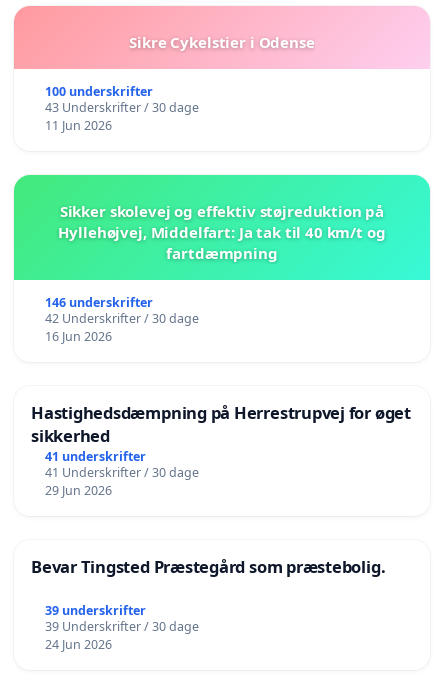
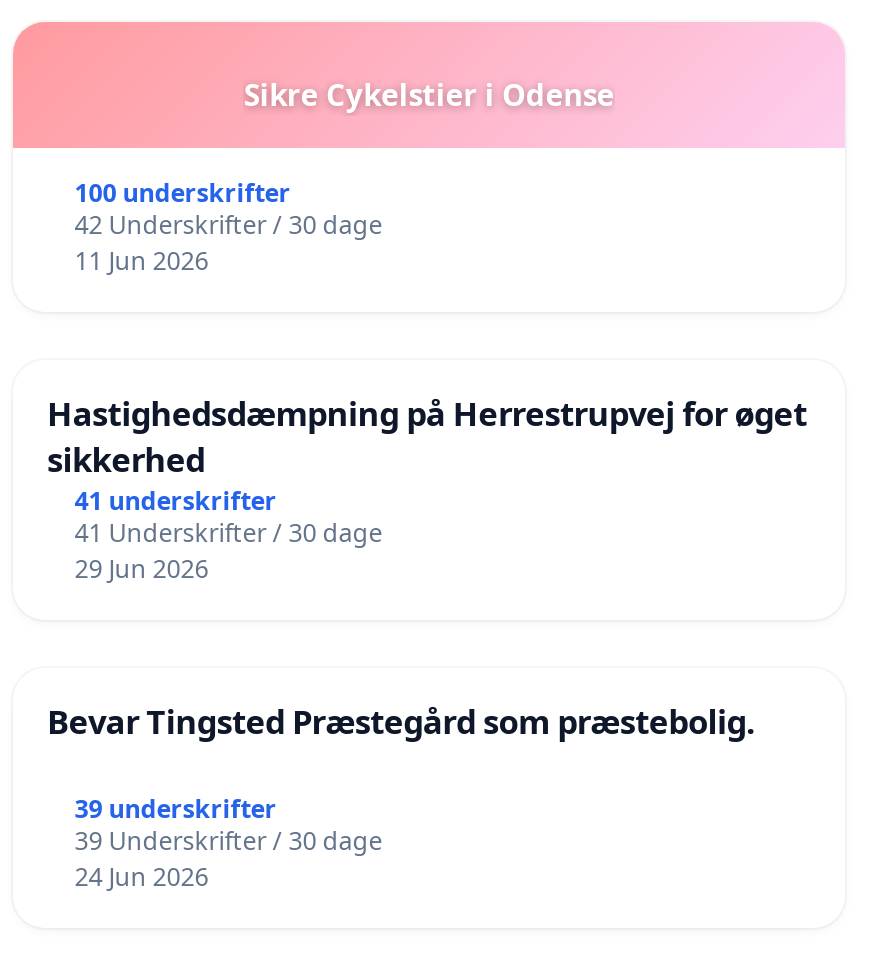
[45,99,199,116] 43 Underskrifter / 30 dage -> none
[13,174,431,345] [image] | Sikker skolevej og effektiv støjreduktion på | Hyllehøjvej, Middelfart: Ja tak til 40 km/t og | fartdæmpning | 146 underskrifter | 16 Jun 2026 -> none
moved [45,310,199,327] -> [75,209,383,243]: 42 Underskrifter / 30 dage

